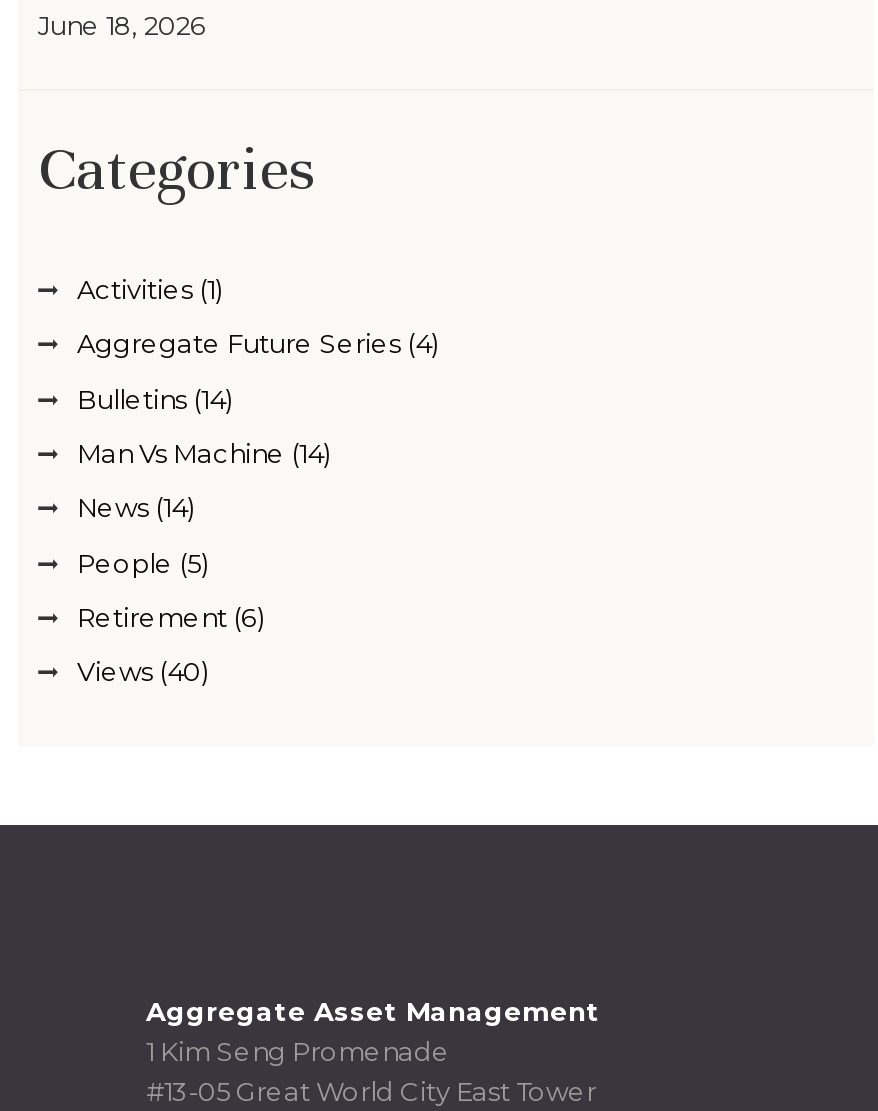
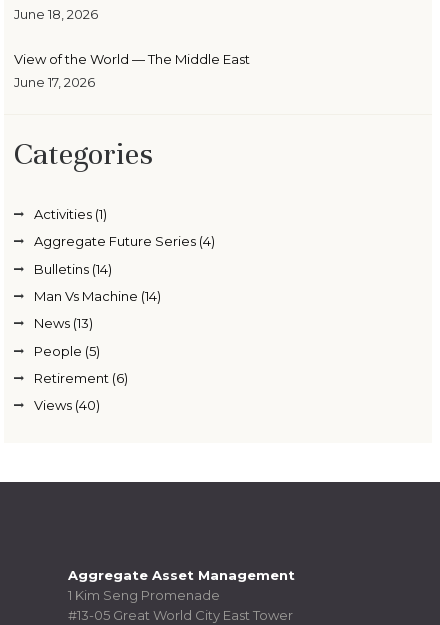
none -> [14,51,253,90] View of the World — The Middle East | June 17, 2026
[77,491,195,523] News (14) -> [33,315,92,331] News (13)

